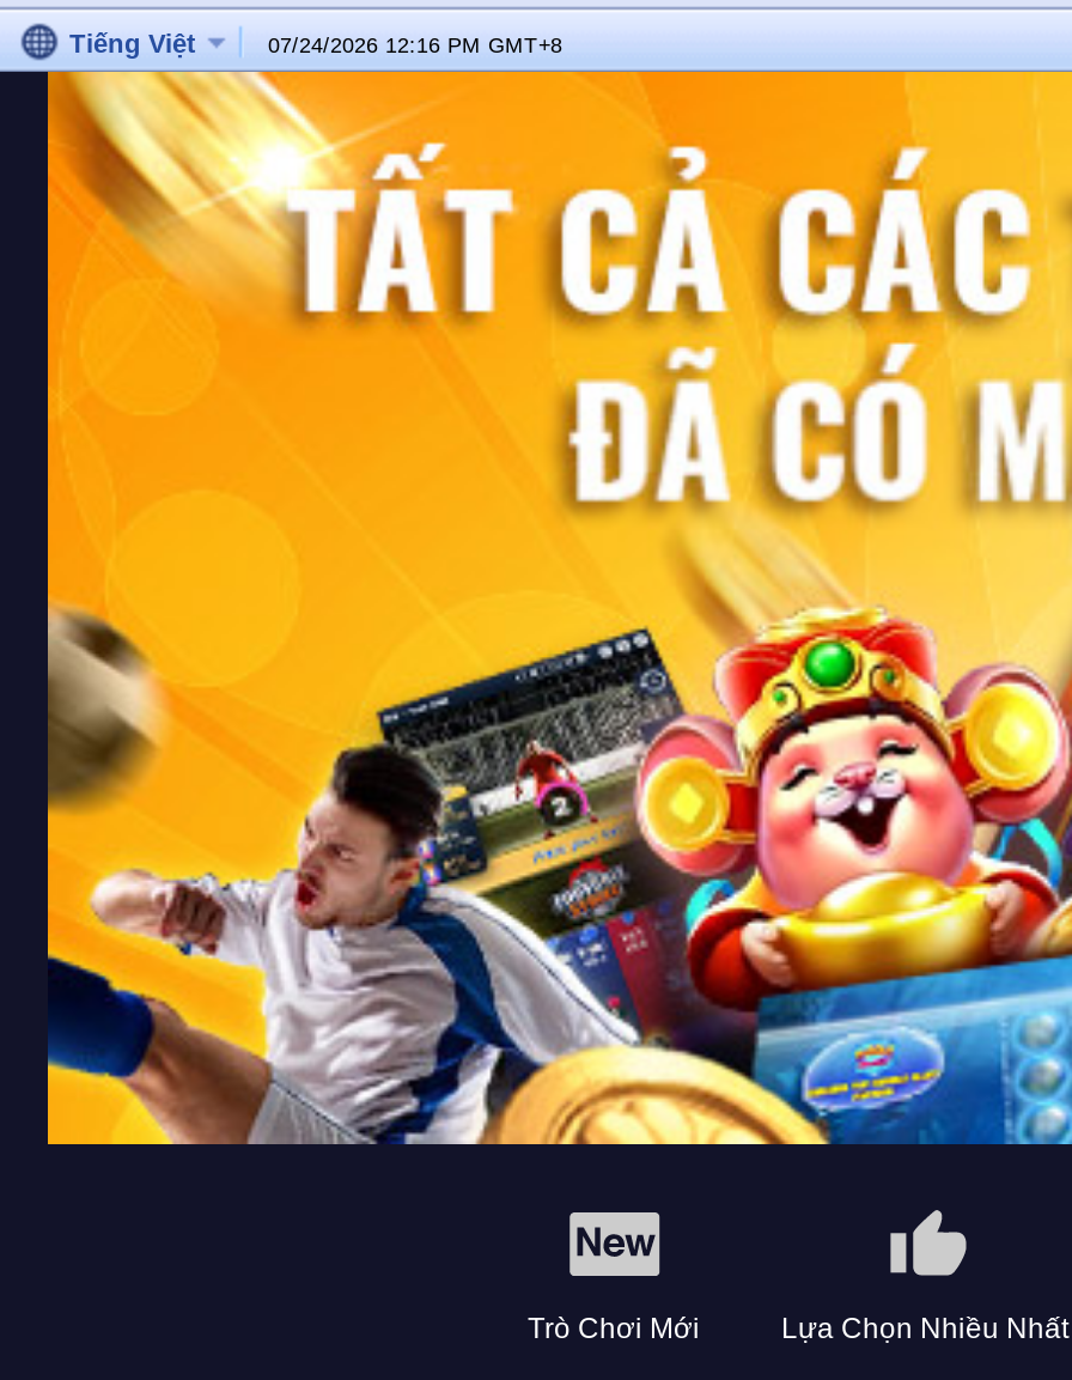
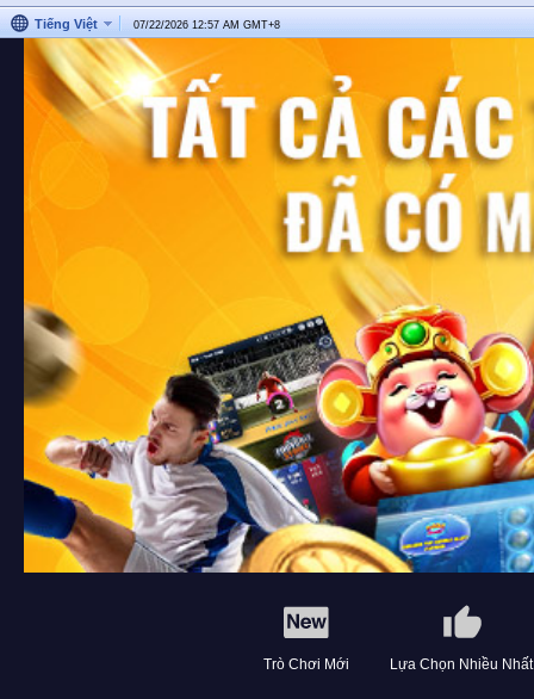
[268,34,562,57] 07/24/2026 12:16 PM GMT+8 -> [133,19,280,31] 07/22/2026 12:57 AM GMT+8

